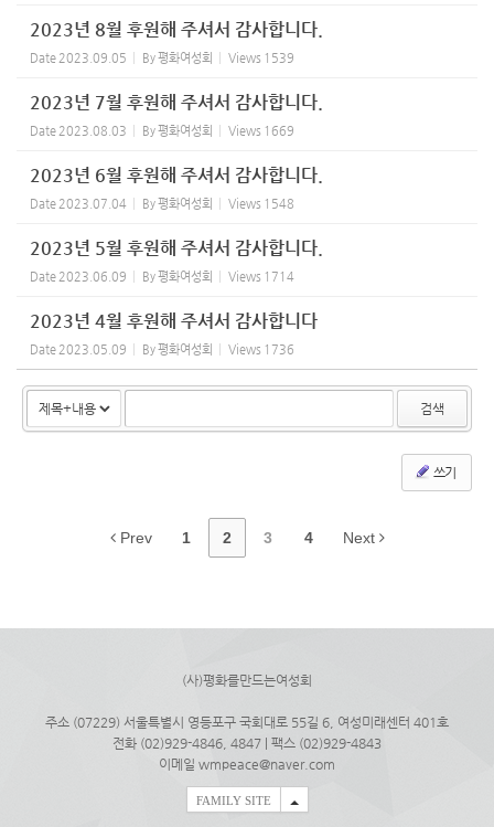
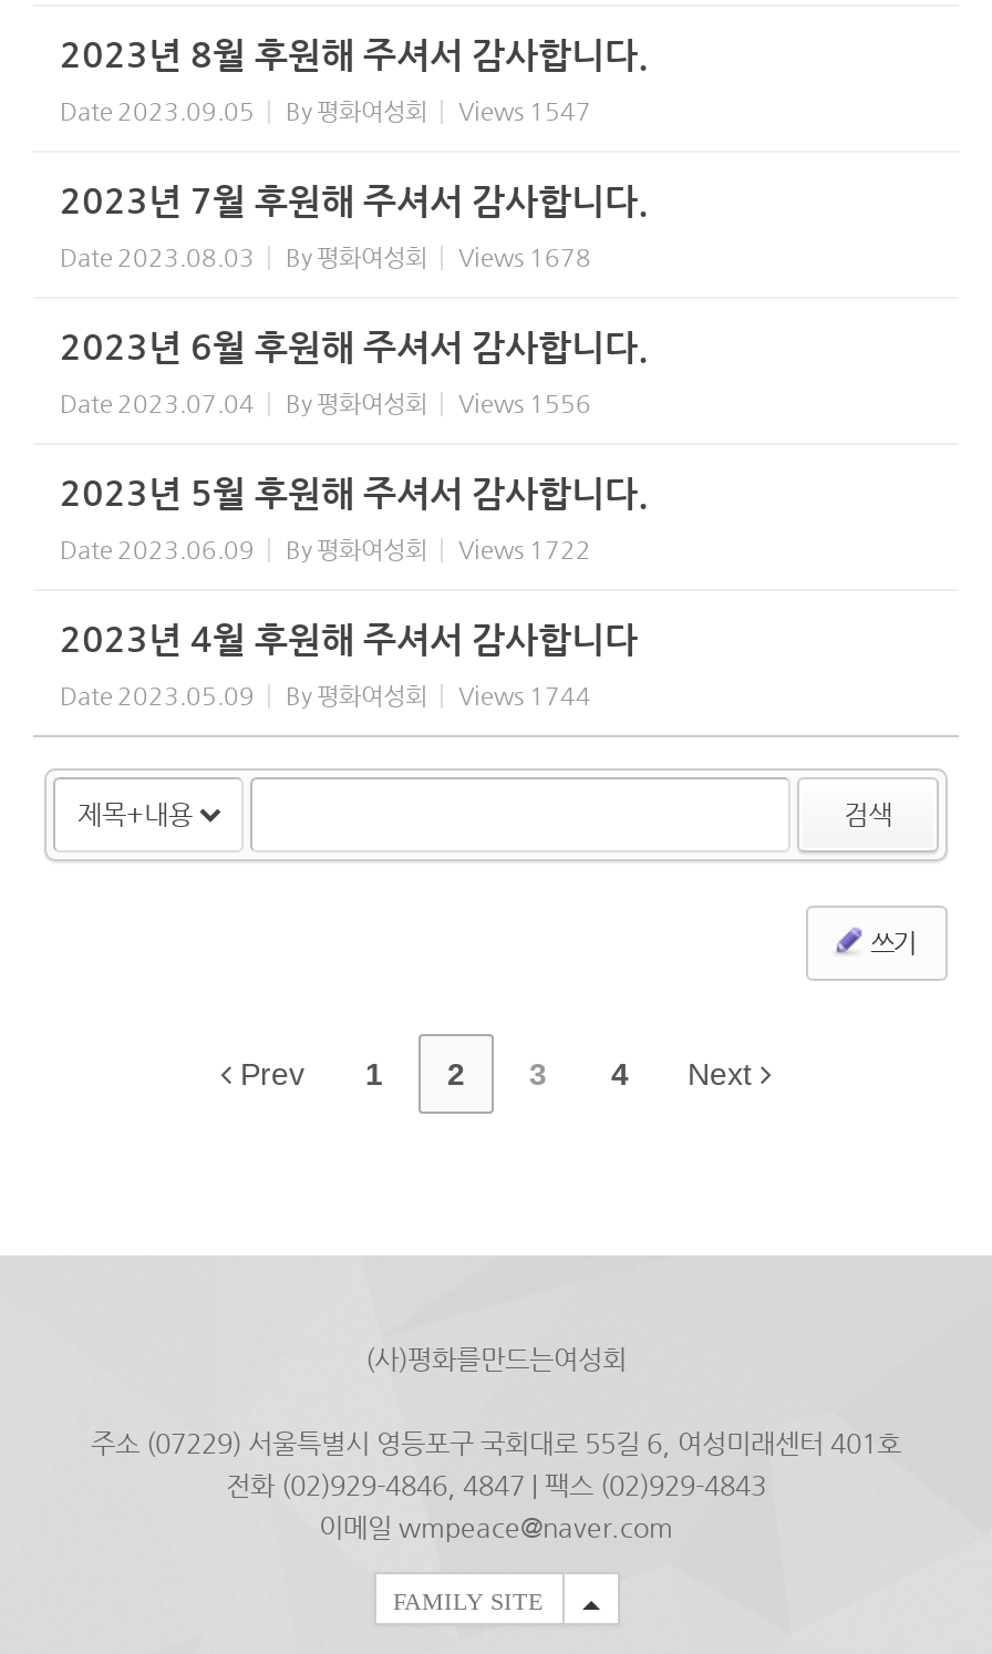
[30,51,294,65] Date 2023.09.05 By 평화여성회 Views 1539 -> [60,98,591,127] Date 2023.09.05 By 평화여성회 Views 1547
[30,124,294,138] Date 2023.08.03 By 평화여성회 Views 1669 -> [60,244,591,273] Date 2023.08.03 By 평화여성회 Views 1678
[30,197,294,211] Date 2023.07.04 By 평화여성회 Views 1548 -> [60,390,591,419] Date 2023.07.04 By 평화여성회 Views 1556
[30,270,294,284] Date 2023.06.09 By 평화여성회 Views 1714 -> [60,536,591,565] Date 2023.06.09 By 평화여성회 Views 1722
[30,343,294,357] Date 2023.05.09 By 평화여성회 Views 1736 -> [60,682,591,711] Date 2023.05.09 By 평화여성회 Views 1744

